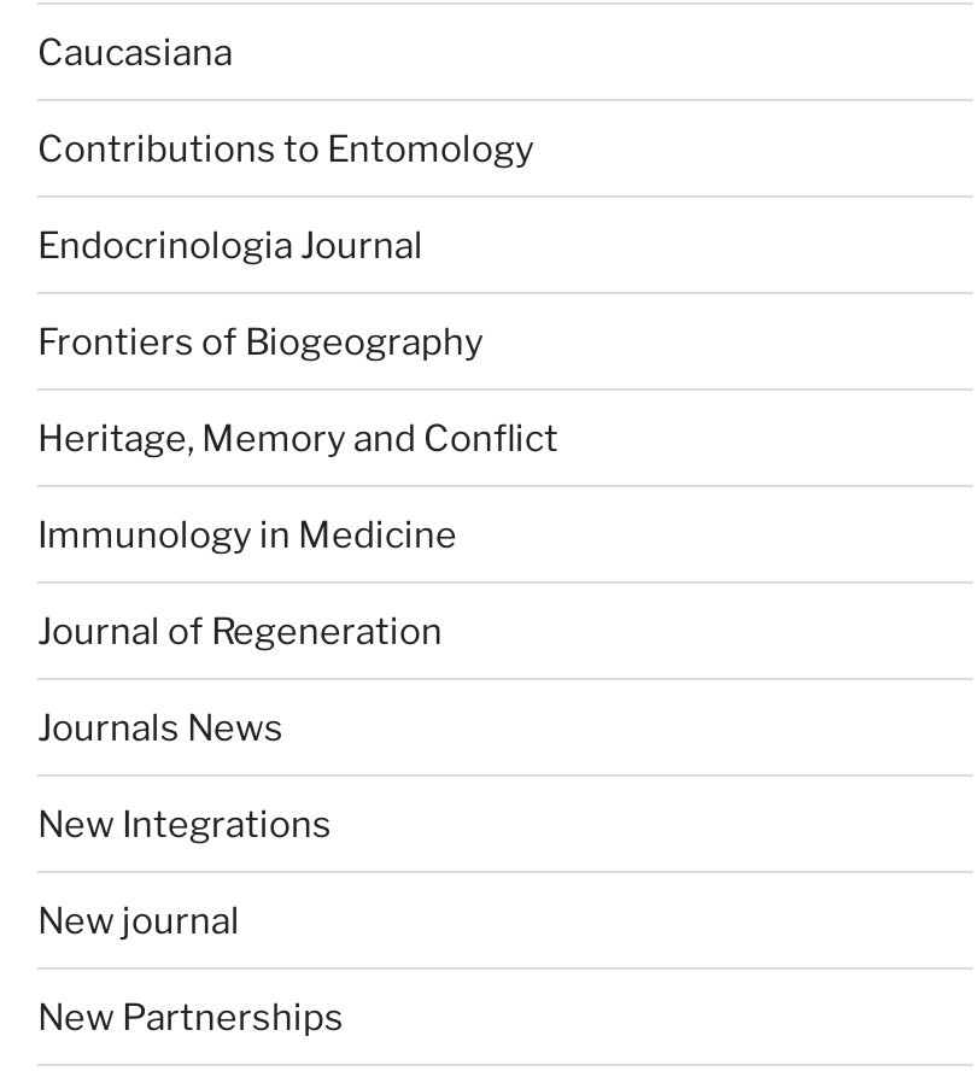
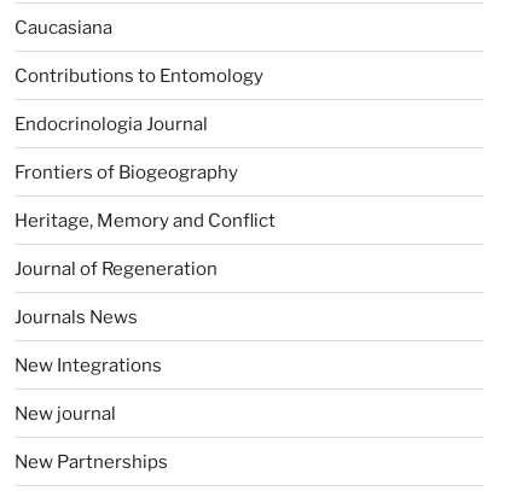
[37,513,457,556] Immunology in Medicine -> none

